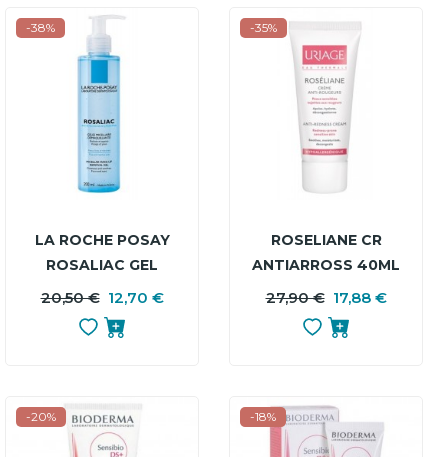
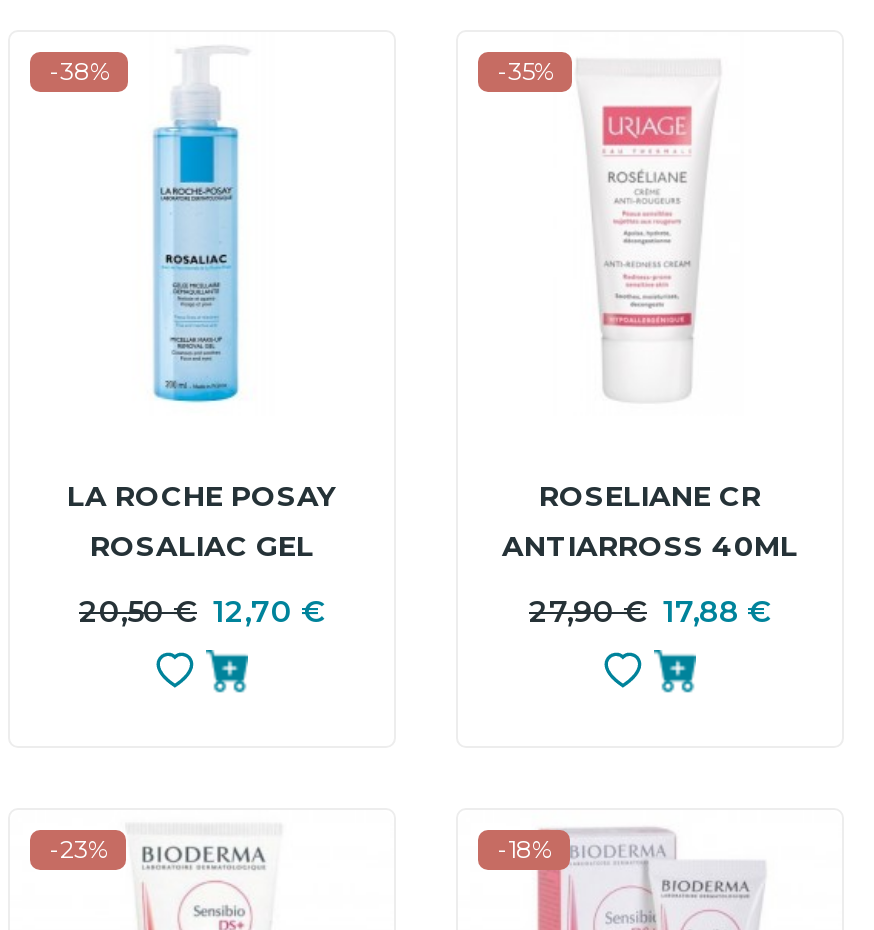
[26,409,56,424] -20% -> [50,834,106,864] -23%

